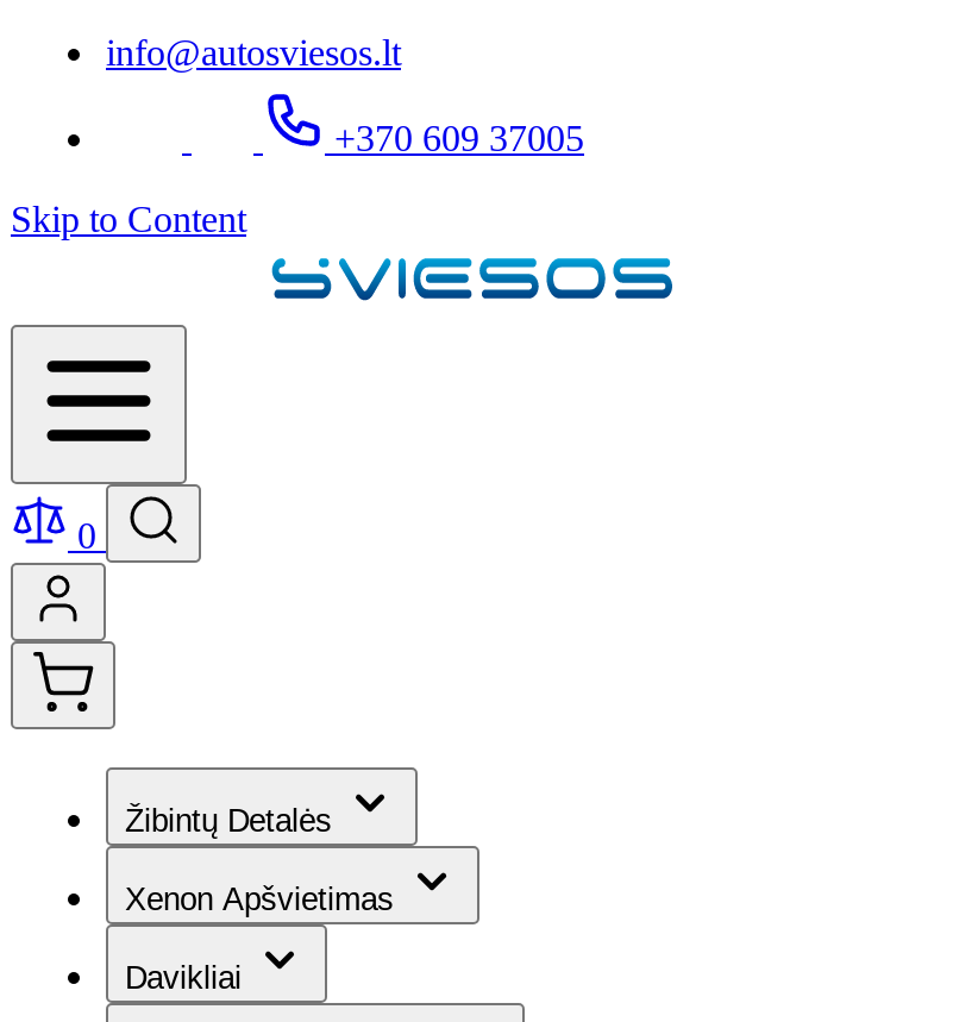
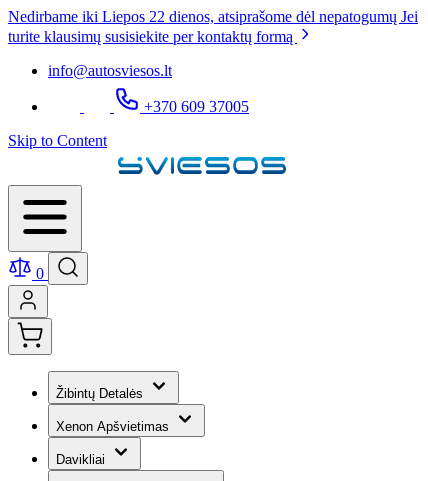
none -> [8,8,418,45] Nedirbame iki Liepos 22 dienos, atsiprašome dėl nepatogumų Jei | turite klausimų susisiekite per kontaktų formą

